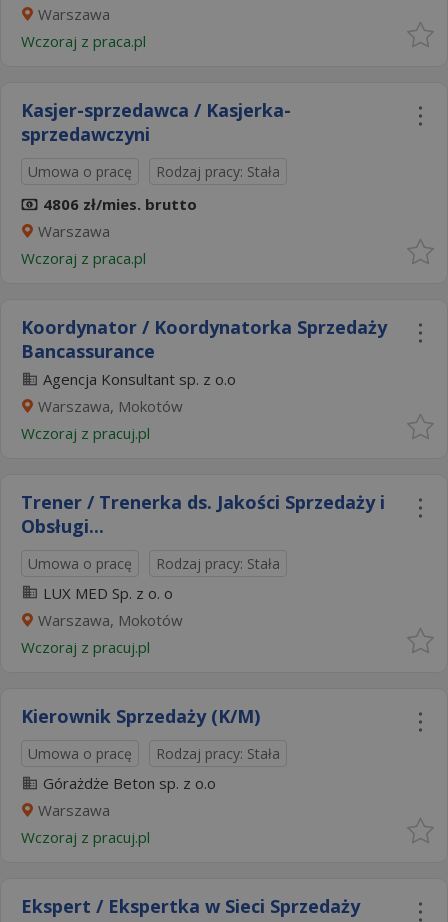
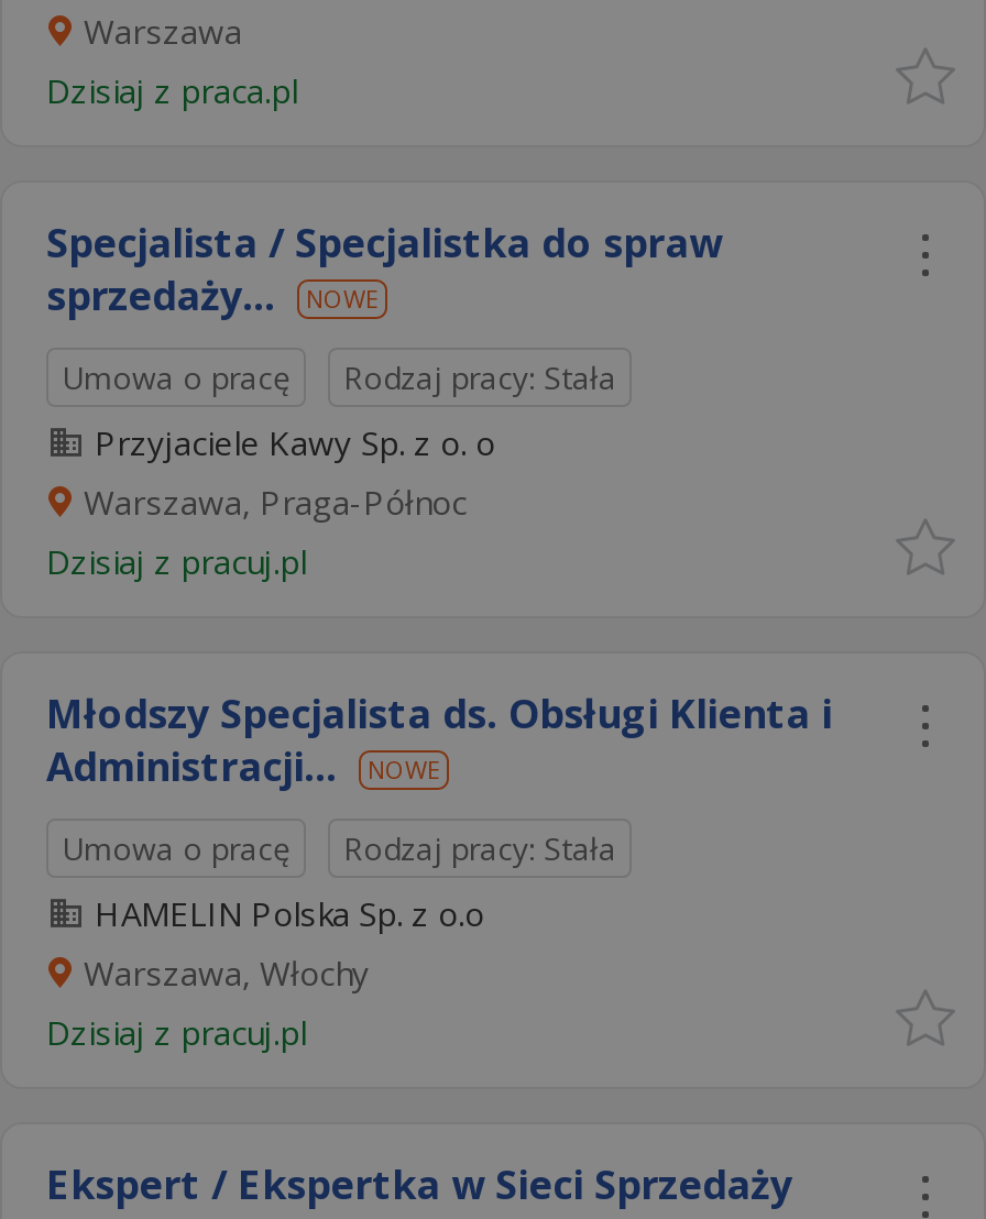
[21,31,150,51] Wczoraj z praca.pl -> [46,68,306,112] Dzisiaj z praca.pl
[21,98,291,146] Kasjer-sprzedawca / Kasjerka- | sprzedawczyni -> [46,216,722,321] Specjalista / Specjalistka do spraw | sprzedaży... | NOWE
[21,194,387,538] 4806 zł/mies. brutto | Warszawa | Wczoraj z praca.pl | Koordynator / Koordynatorka Sprzedaży | Bancassurance | Agencja Konsultant sp. z o.o | Warszawa, Mokotów | Wczoraj z pracuj.pl | Trener / Trenerka ds. Jakości Sprzedaży i | Obsługi... -> [46,420,832,792] Przyjaciele Kawy Sp. z o. o | Warszawa, Praga-Północ | Dzisiaj z pracuj.pl | Młodszy Specjalista ds. Obsługi Klienta i | Administracji... | NOWE
[21,583,280,847] LUX MED Sp. z o. o | Warszawa, Mokotów | Wczoraj z pracuj.pl | Kierownik Sprzedaży (K/M) | Umowa o pracę | Rodzaj pracy: Stała | Górażdże Beton sp. z o.o | Warszawa | Wczoraj z pracuj.pl -> [46,891,484,1054] HAMELIN Polska Sp. z o.o | Warszawa, Włochy | Dzisiaj z pracuj.pl

